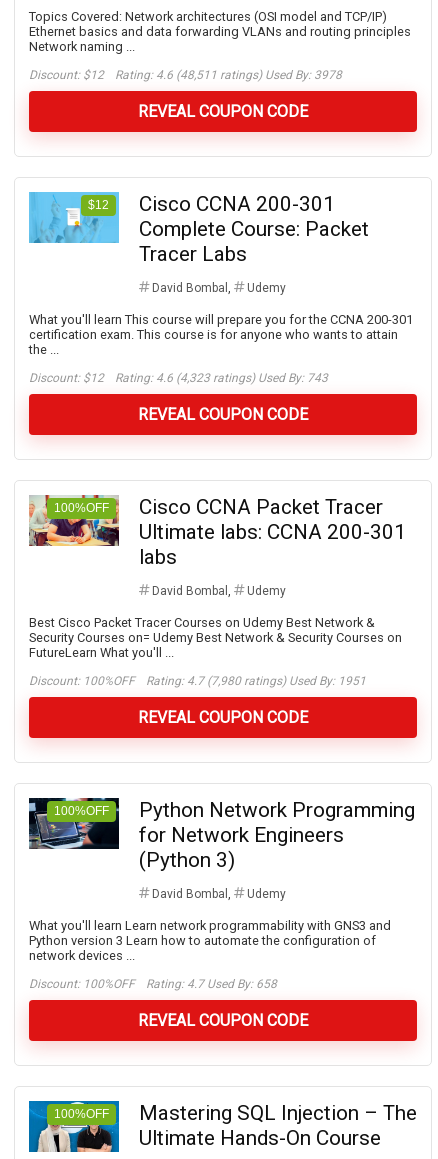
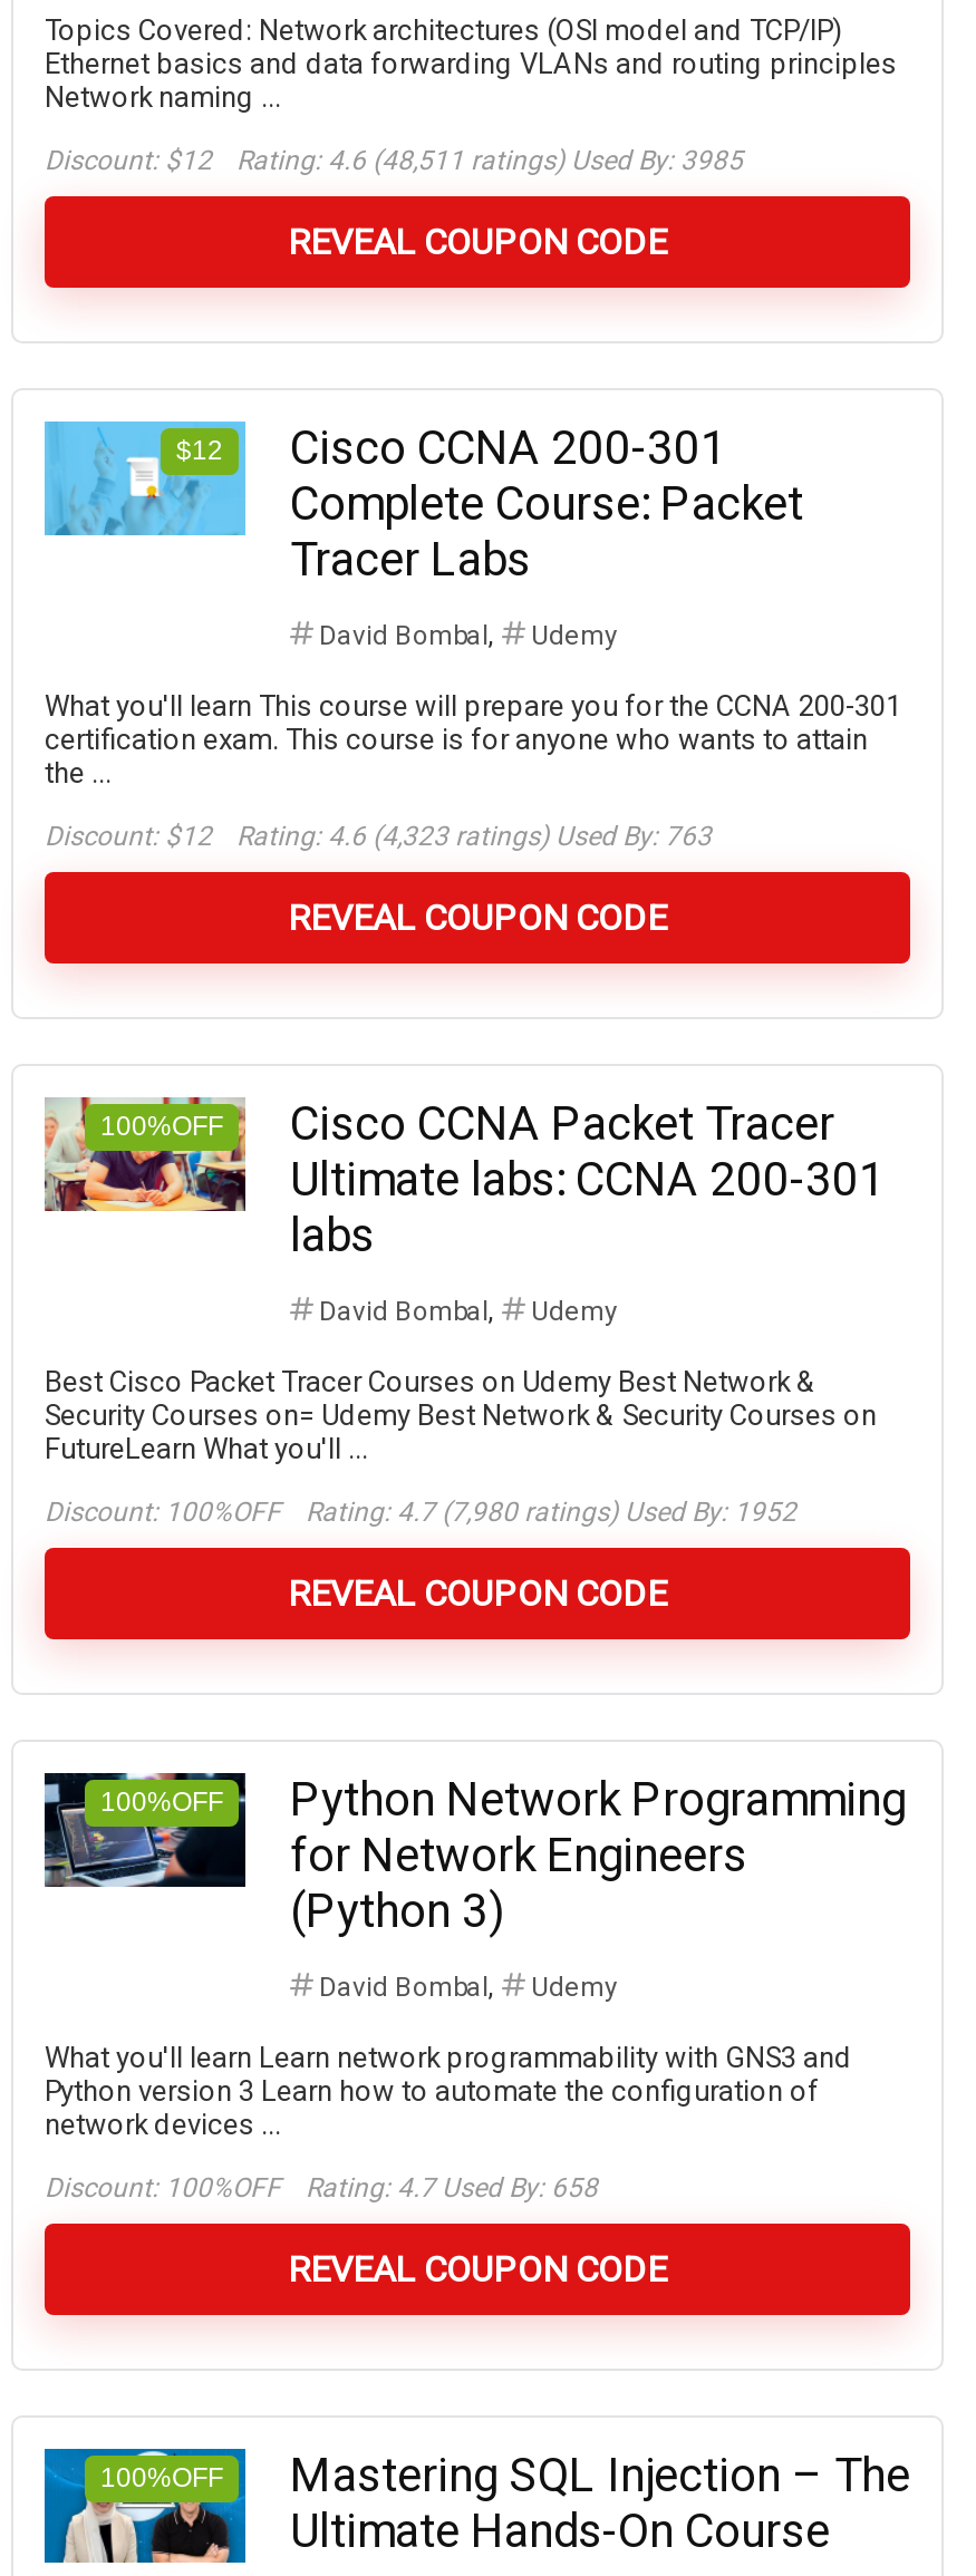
[29,68,342,82] Discount: $12 Rating: 4.6 (48,511 ratings) Used By: 3978 -> [45,145,743,177] Discount: $12 Rating: 4.6 (48,511 ratings) Used By: 3985
[29,371,328,385] Discount: $12 Rating: 4.6 (4,323 ratings) Used By: 743 -> [45,821,712,852] Discount: $12 Rating: 4.6 (4,323 ratings) Used By: 763
[29,674,366,688] Discount: 100%OFF Rating: 4.7 (7,980 ratings) Used By: 1951 -> [45,1497,796,1528] Discount: 100%OFF Rating: 4.7 (7,980 ratings) Used By: 1952

